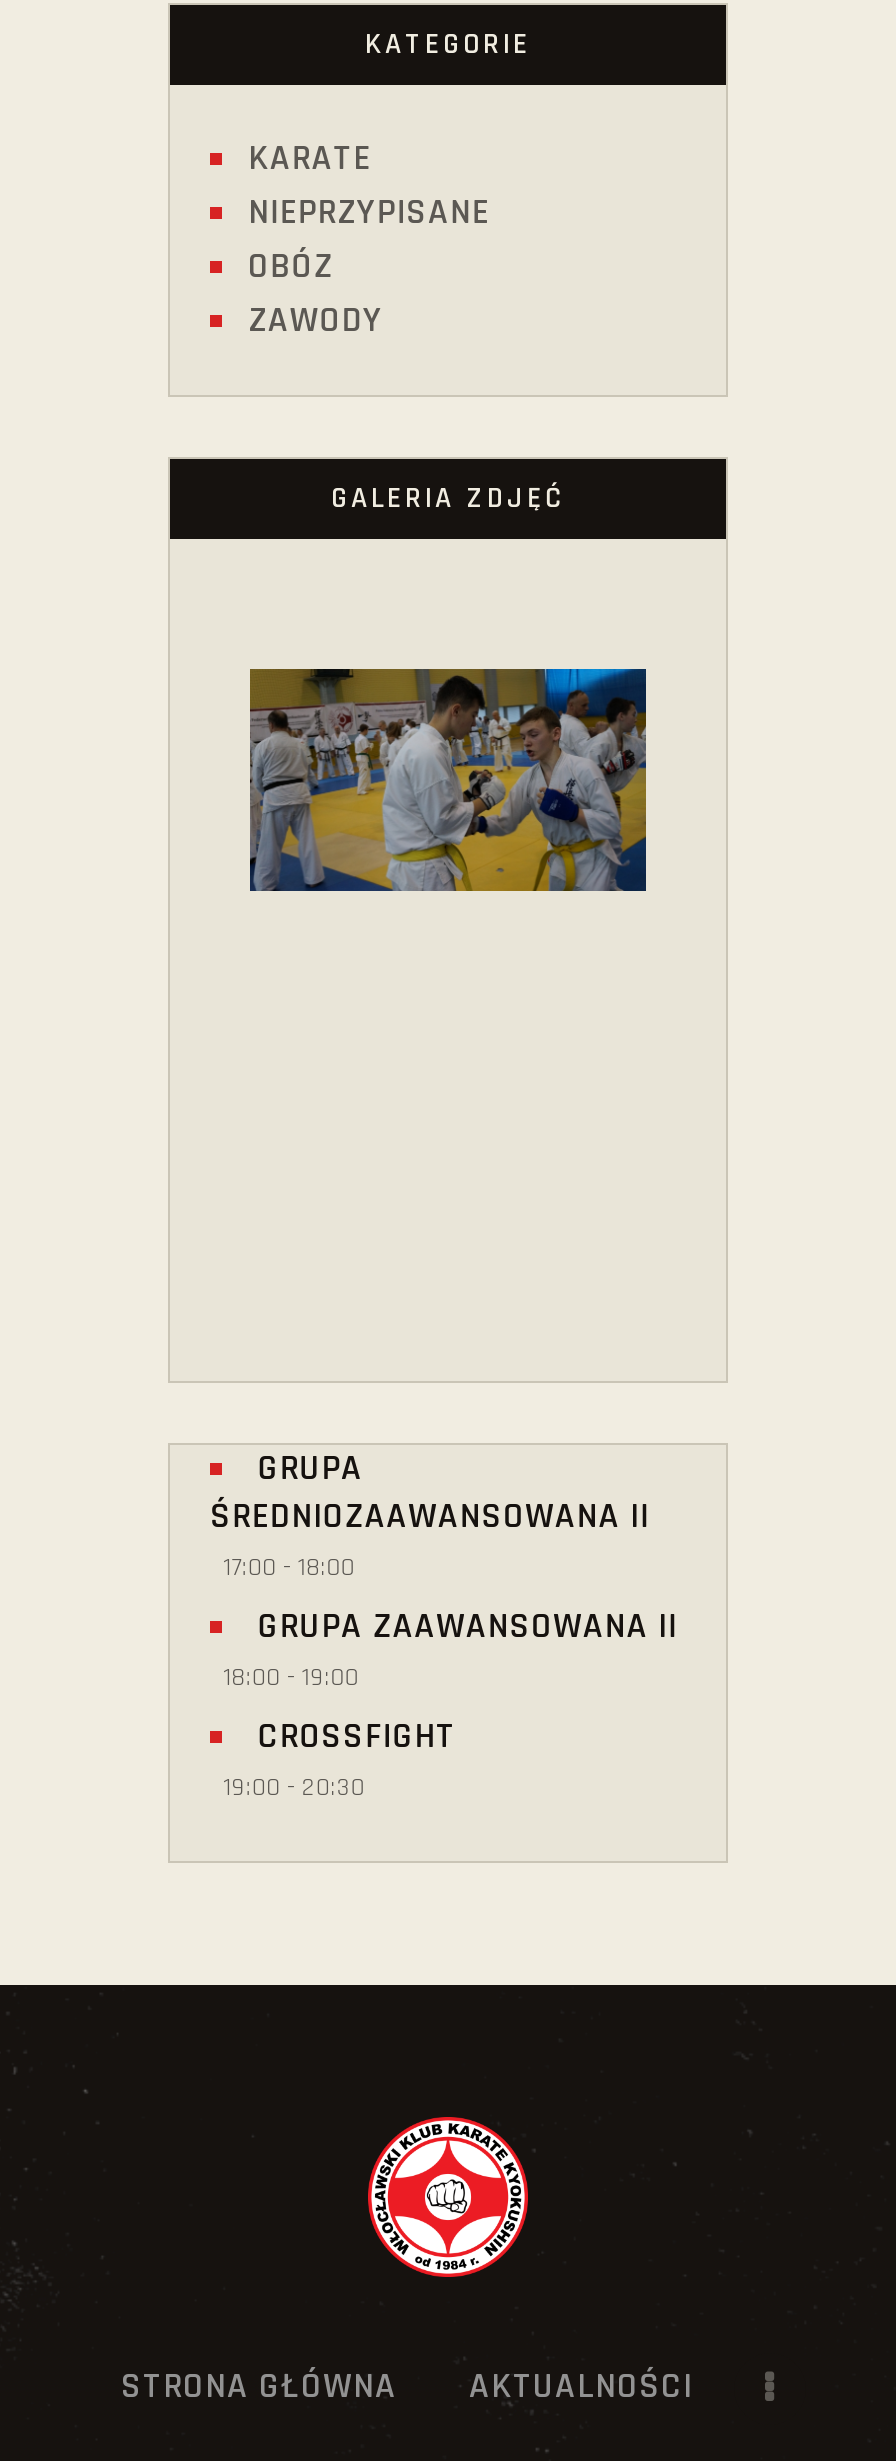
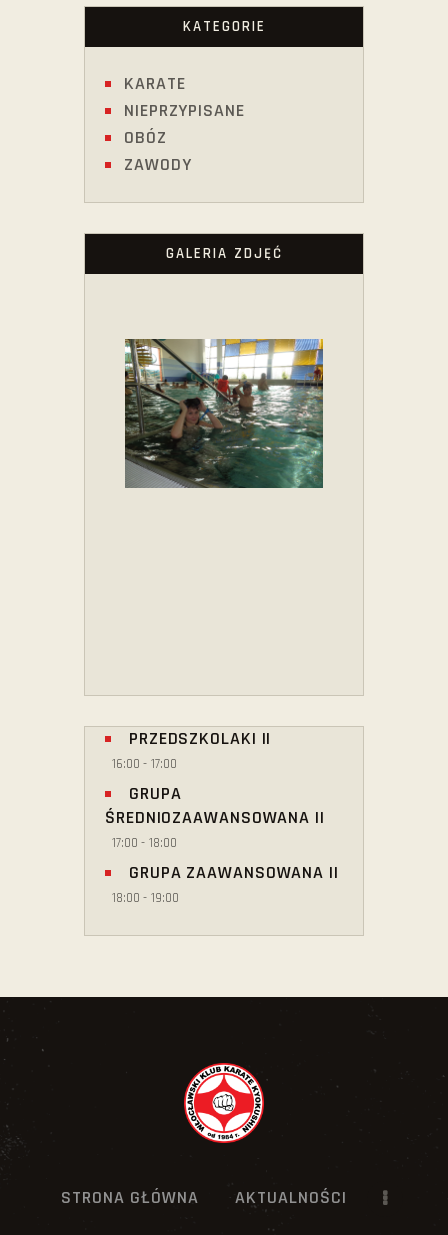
none -> [111,727,271,772] PRZEDSZKOLAKI II | 16:00 - 17:00
[250,667,648,893] [image] -> [125,338,324,489] [image]
moved [210,1445,678,1693] -> [105,782,339,906]: GRUPA | ŚREDNIOZAAWANSOWANA II | 17:00 - 18:00 | GRUPA ZAAWANSOWANA II | 18:00 - 19:00
[223,1713,456,1803] CROSSFIGHT | 19:00 - 20:30 -> none

